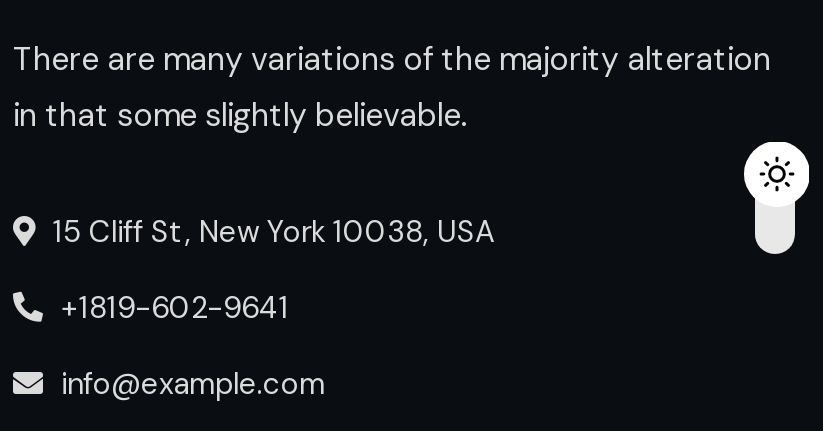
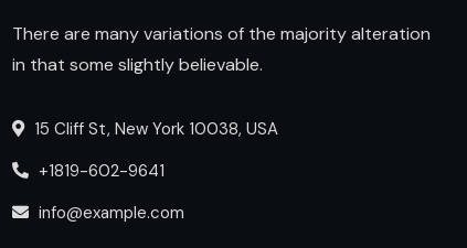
[741,140,811,256] [image] -> none

